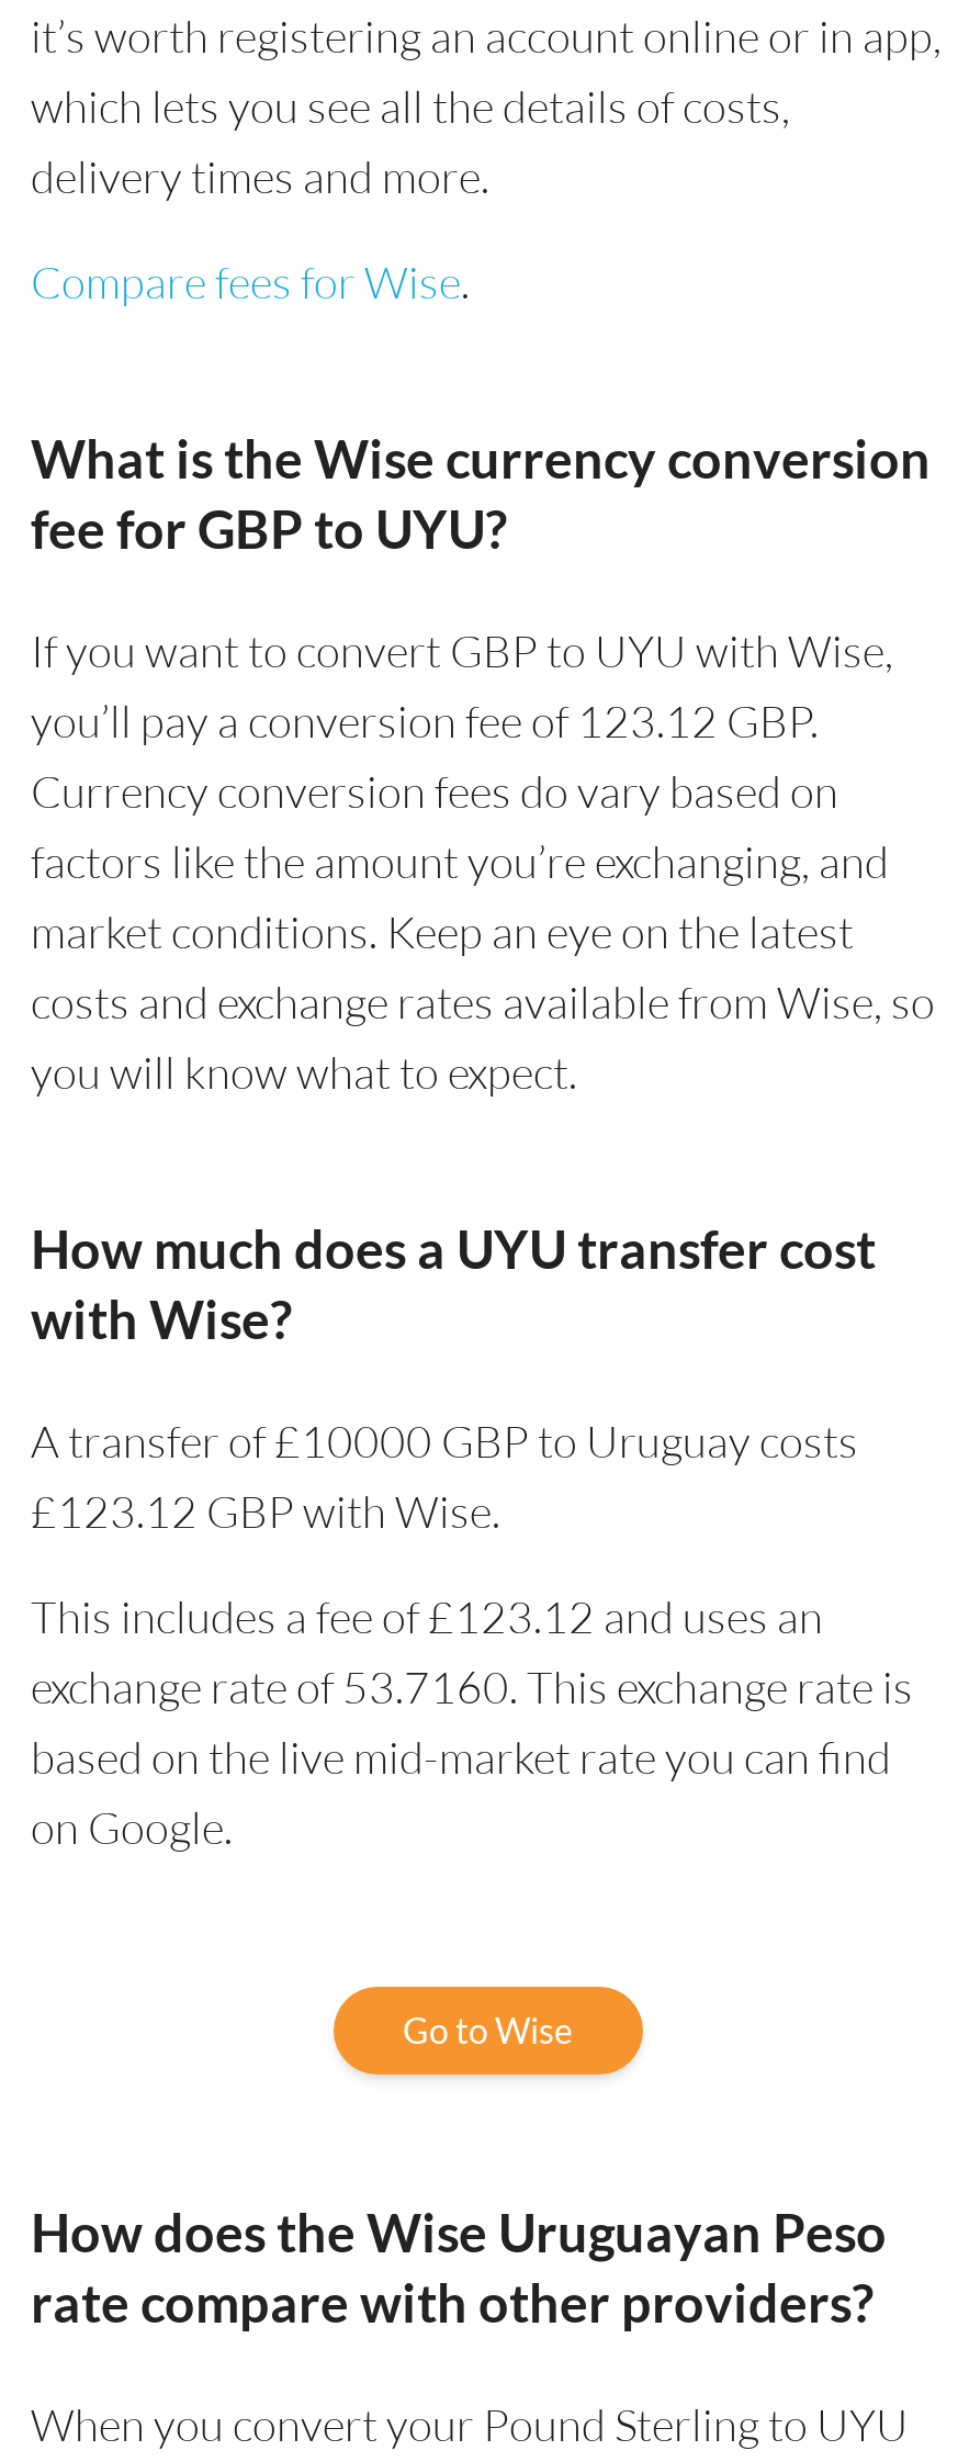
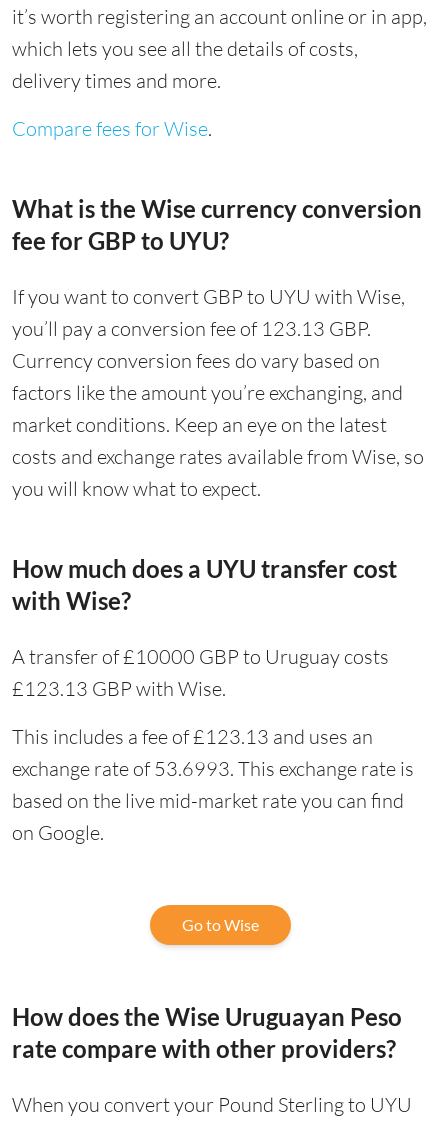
[31,693,819,748] you’ll pay a conversion fee of 123.12 GBP. -> [12,316,371,341] you’ll pay a conversion fee of 123.13 GBP.
[31,1483,500,1538] £123.12 GBP with Wise. -> [12,676,226,701] £123.13 GBP with Wise.
[31,1589,823,1643] This includes a fee of £123.12 and uses an -> [12,724,373,749] This includes a fee of £123.13 and uses an
[31,1659,913,1714] exchange rate of 53.7160. This exchange rate is -> [12,756,414,781] exchange rate of 53.6993. This exchange rate is

